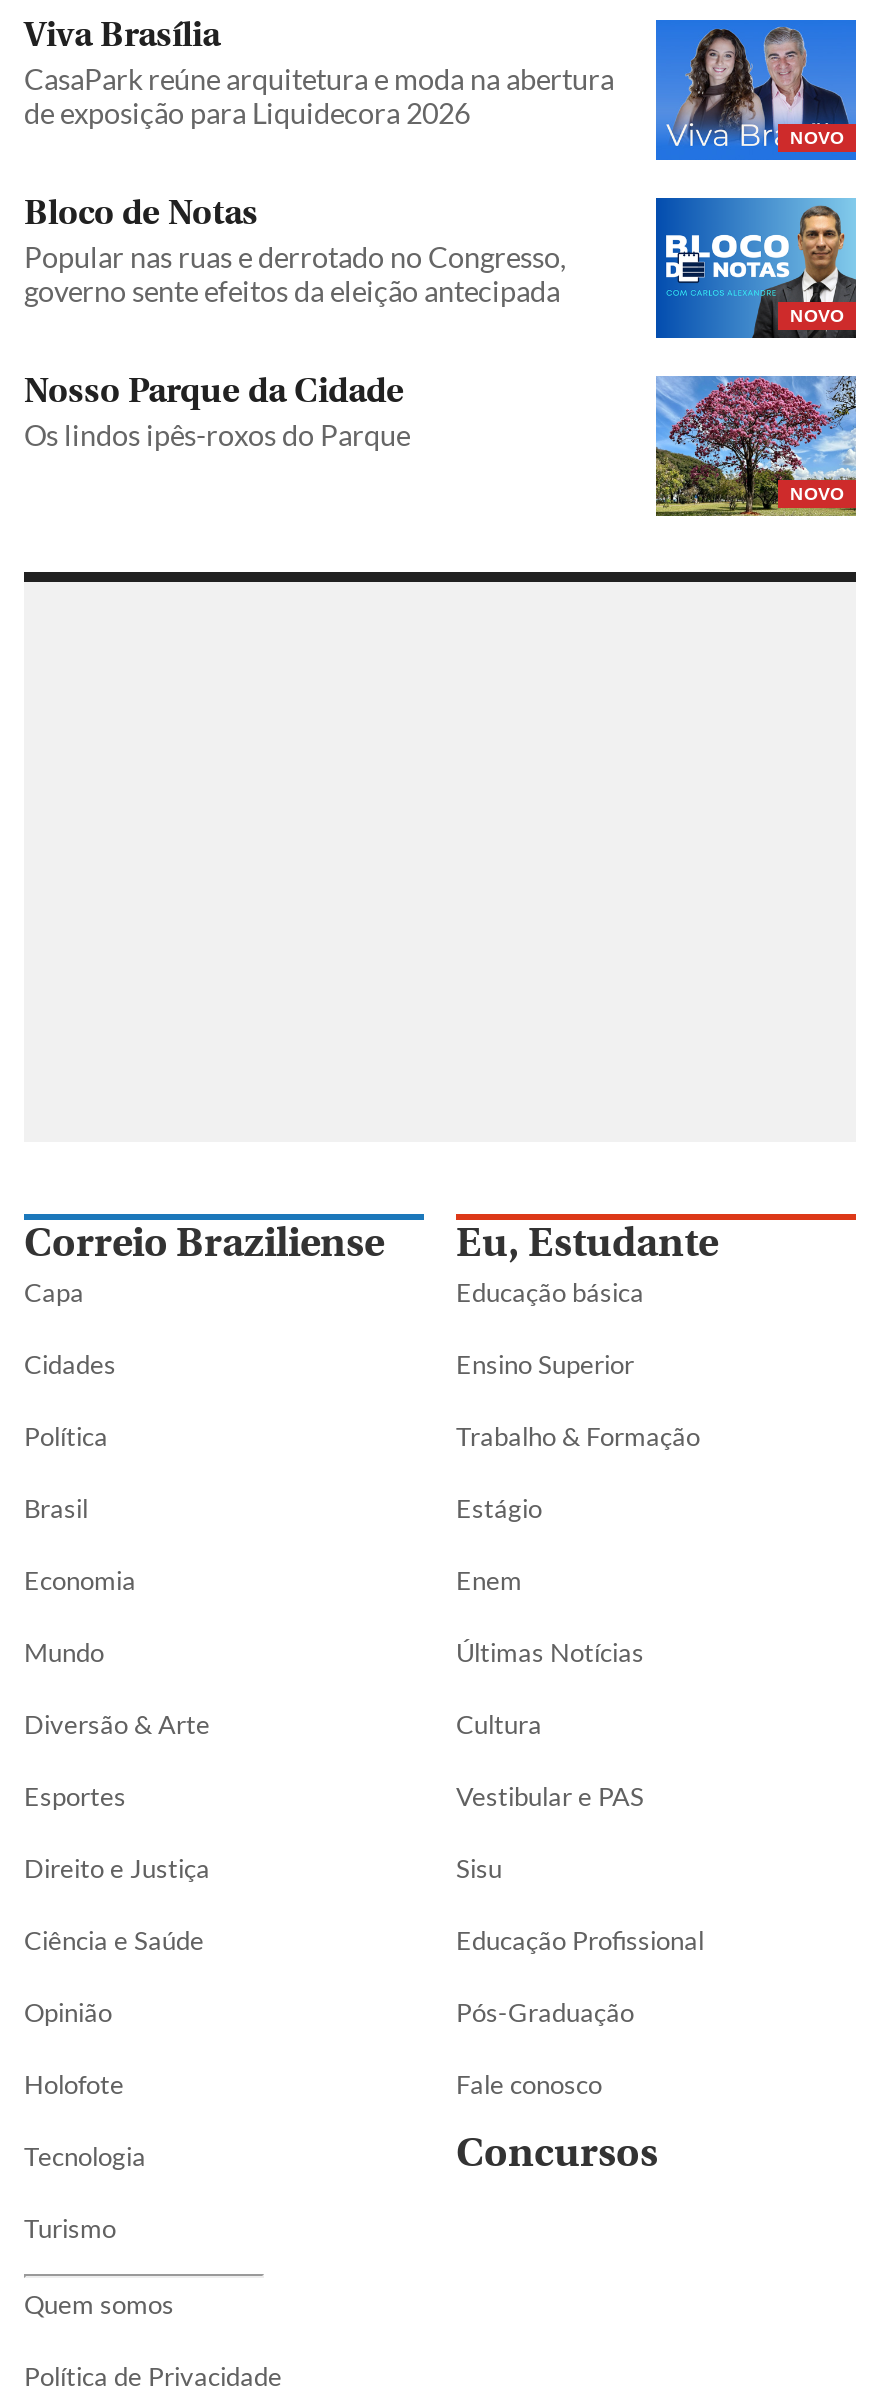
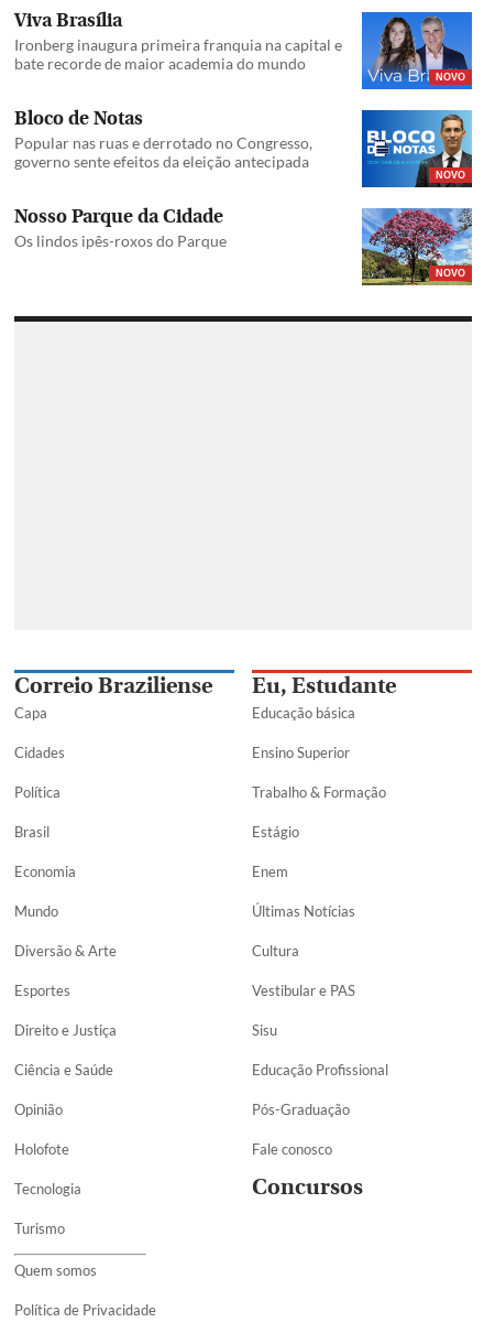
[24,62,614,130] CasaPark reúne arquitetura e moda na abertura | de exposição para Liquidecora 2026 -> [14,35,342,72] Ironberg inaugura primeira franquia na capital e | bate recorde de maior academia do mundo

